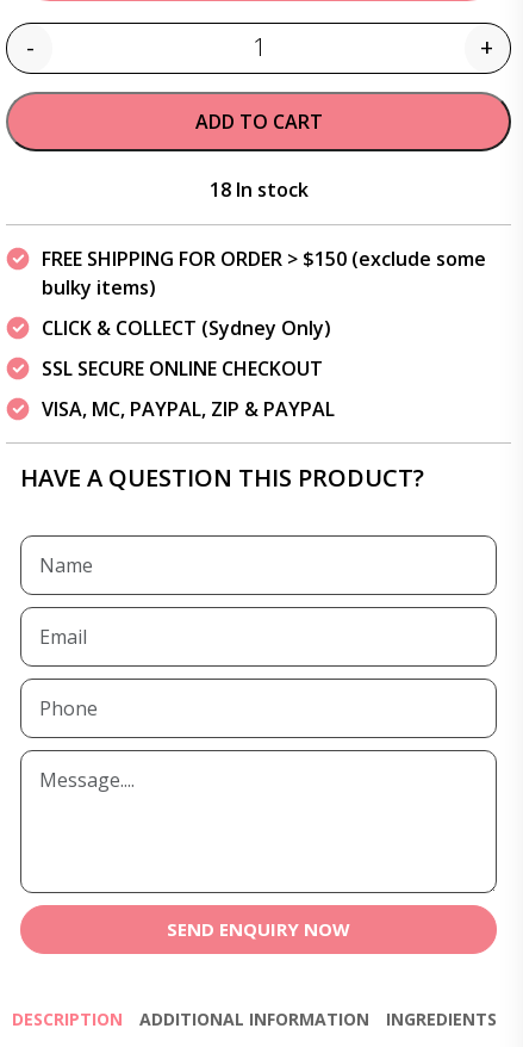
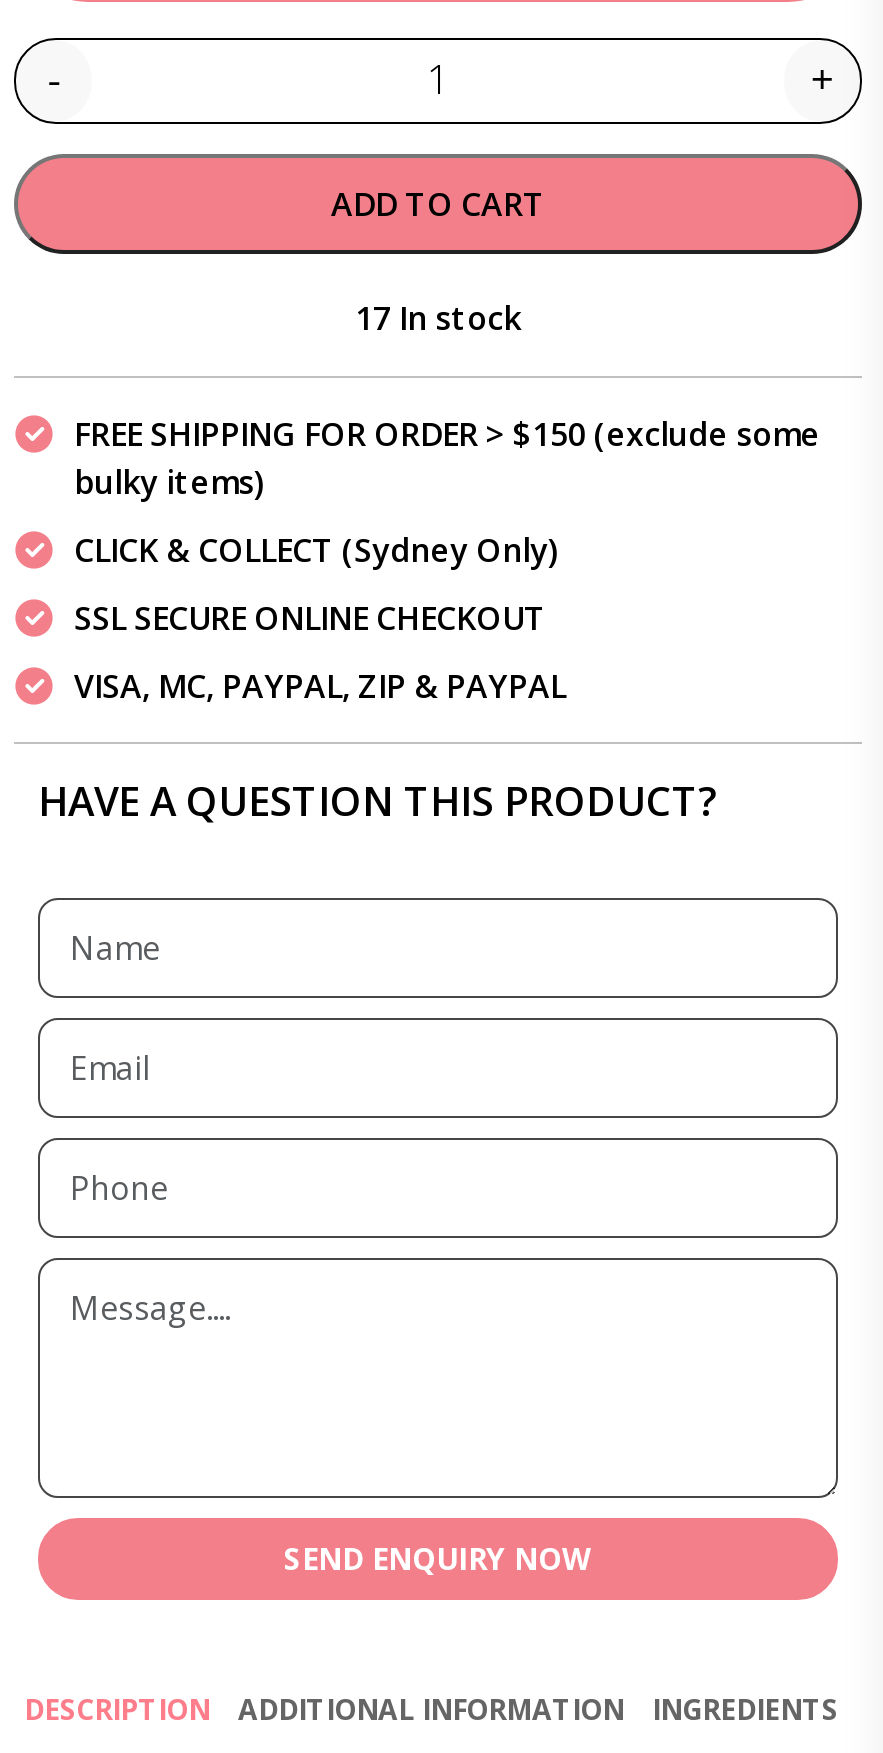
[209,176,308,203] 18 In stock -> [355,296,521,340] 17 In stock

